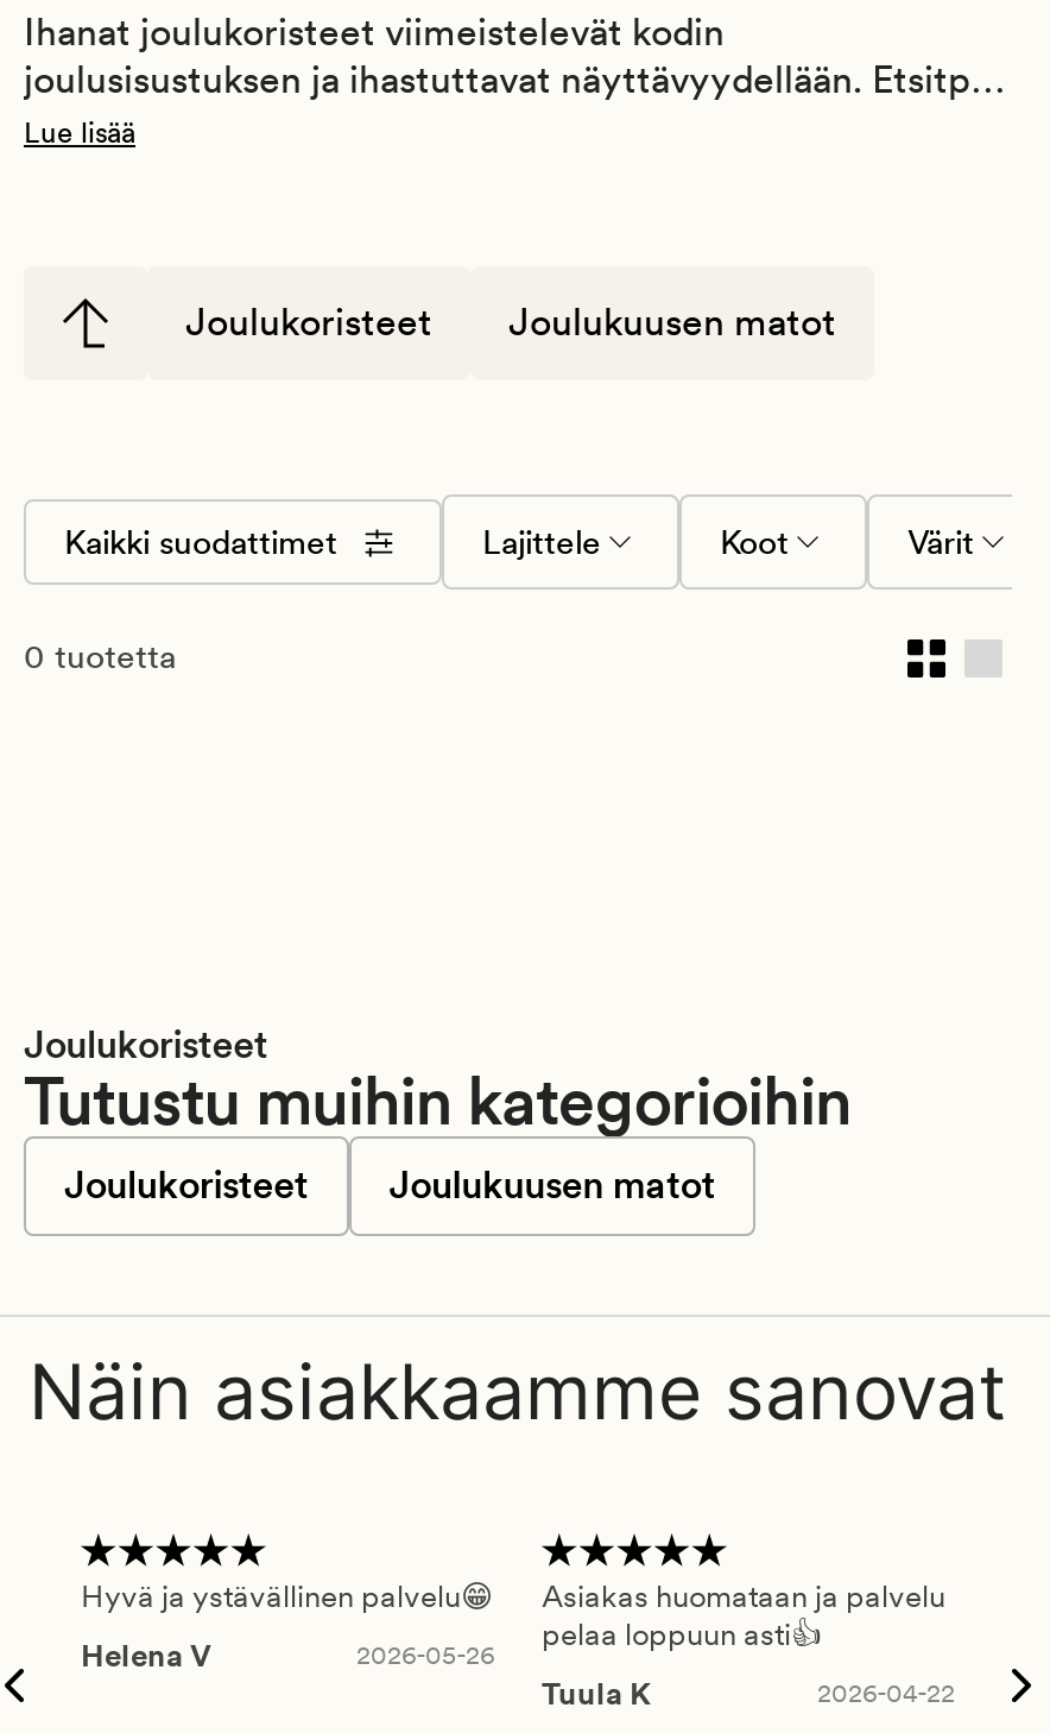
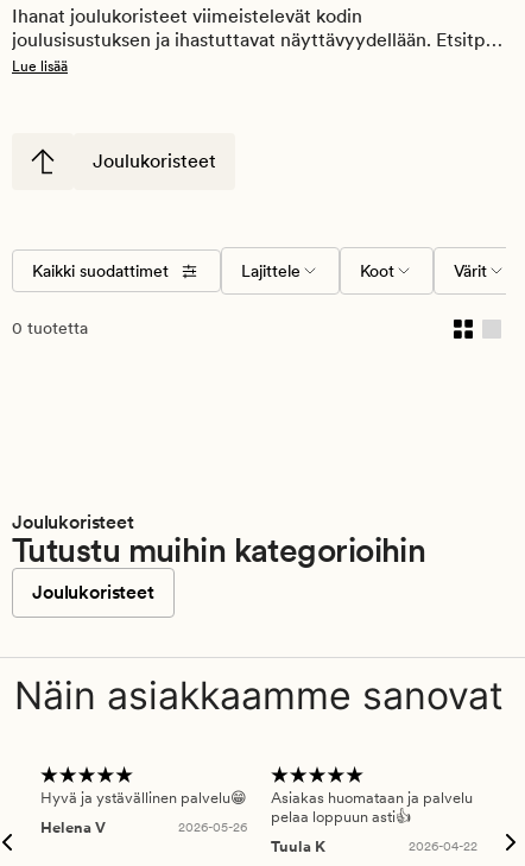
[508,300,836,345] Joulukuusen matot -> none
[389,1163,715,1208] Joulukuusen matot -> none

